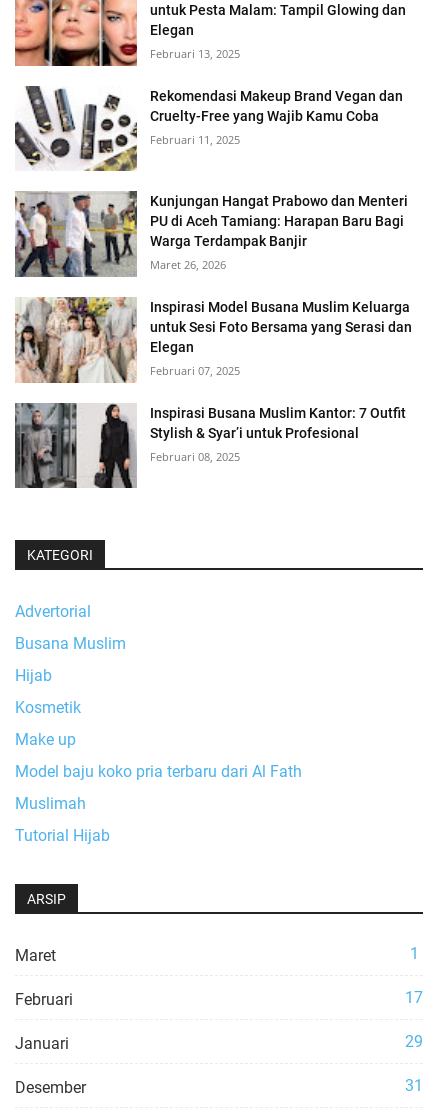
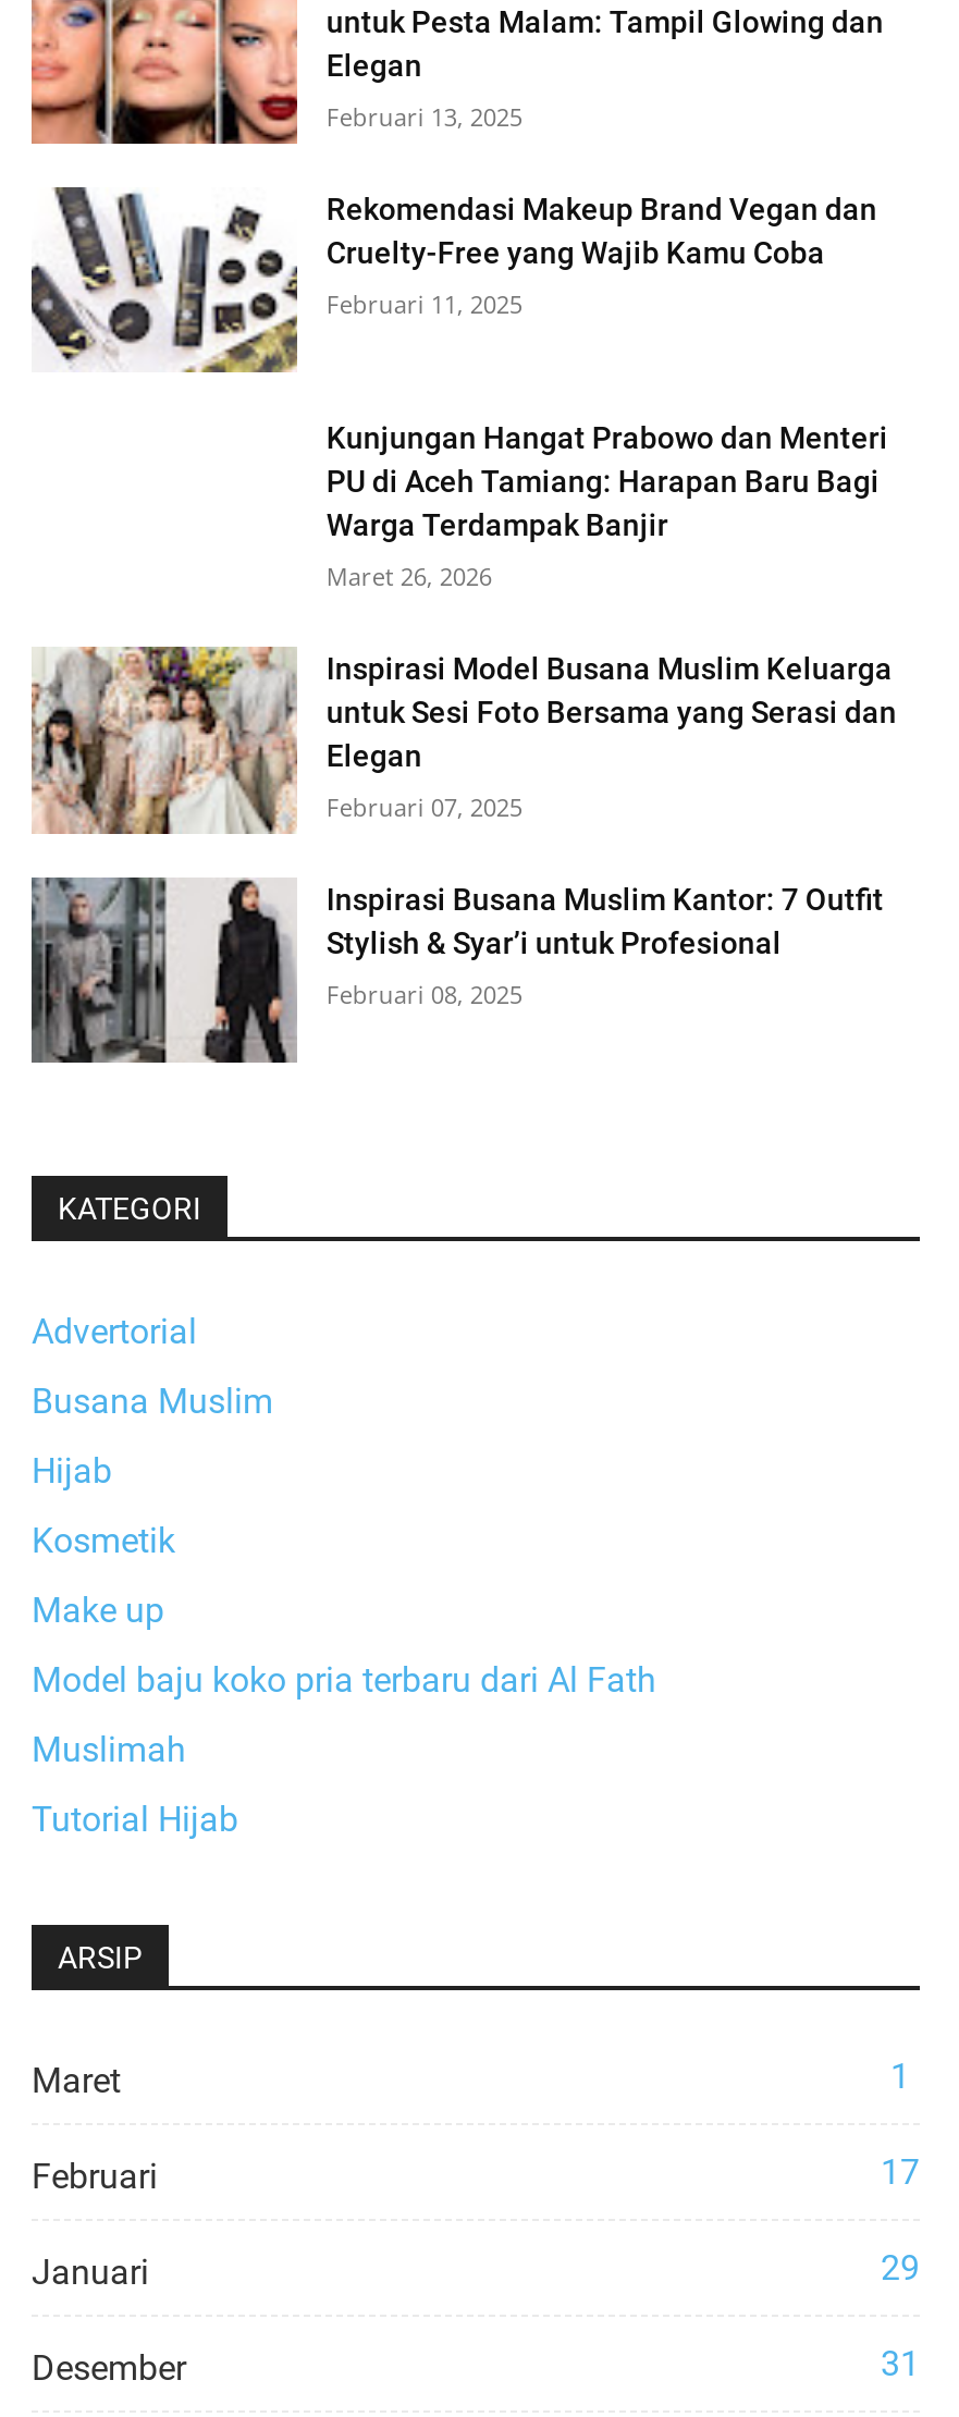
[14,190,138,278] [image] -> none

